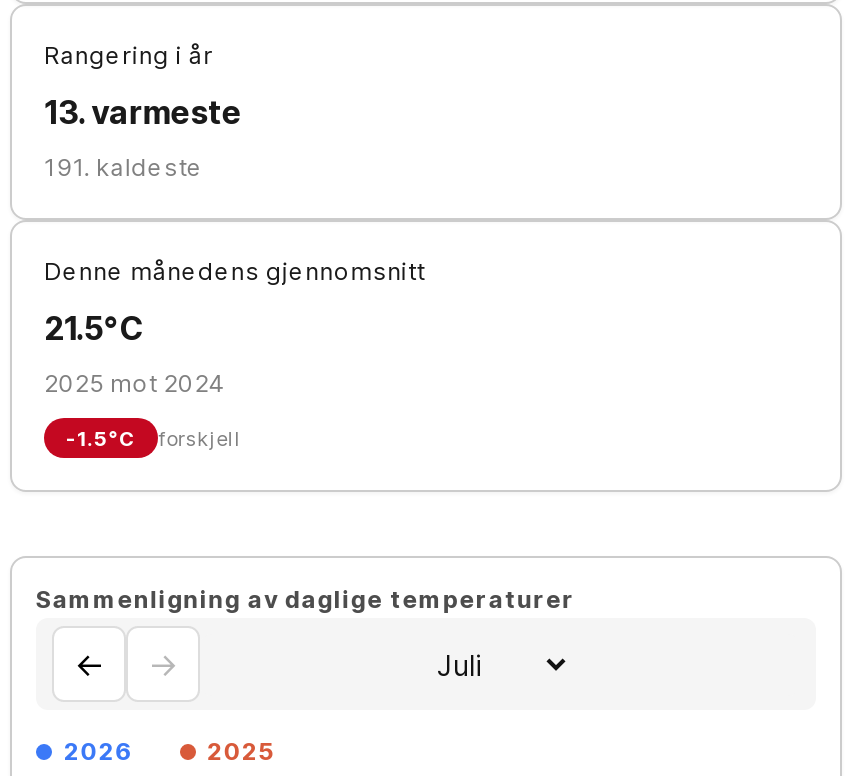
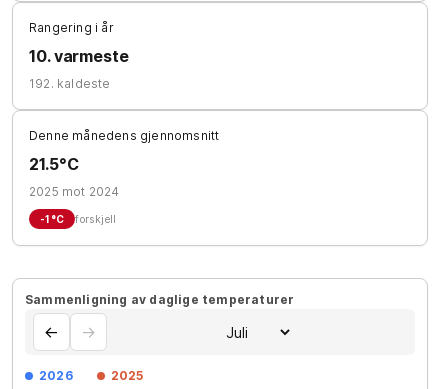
[44,92,242,132] 13. varmeste -> [29,46,129,66] 10. varmeste
[44,152,203,182] 191. kaldeste -> [29,76,111,91] 192. kaldeste
[66,426,241,450] -1.5°C forskjell -> [40,213,117,225] -1°C forskjell

